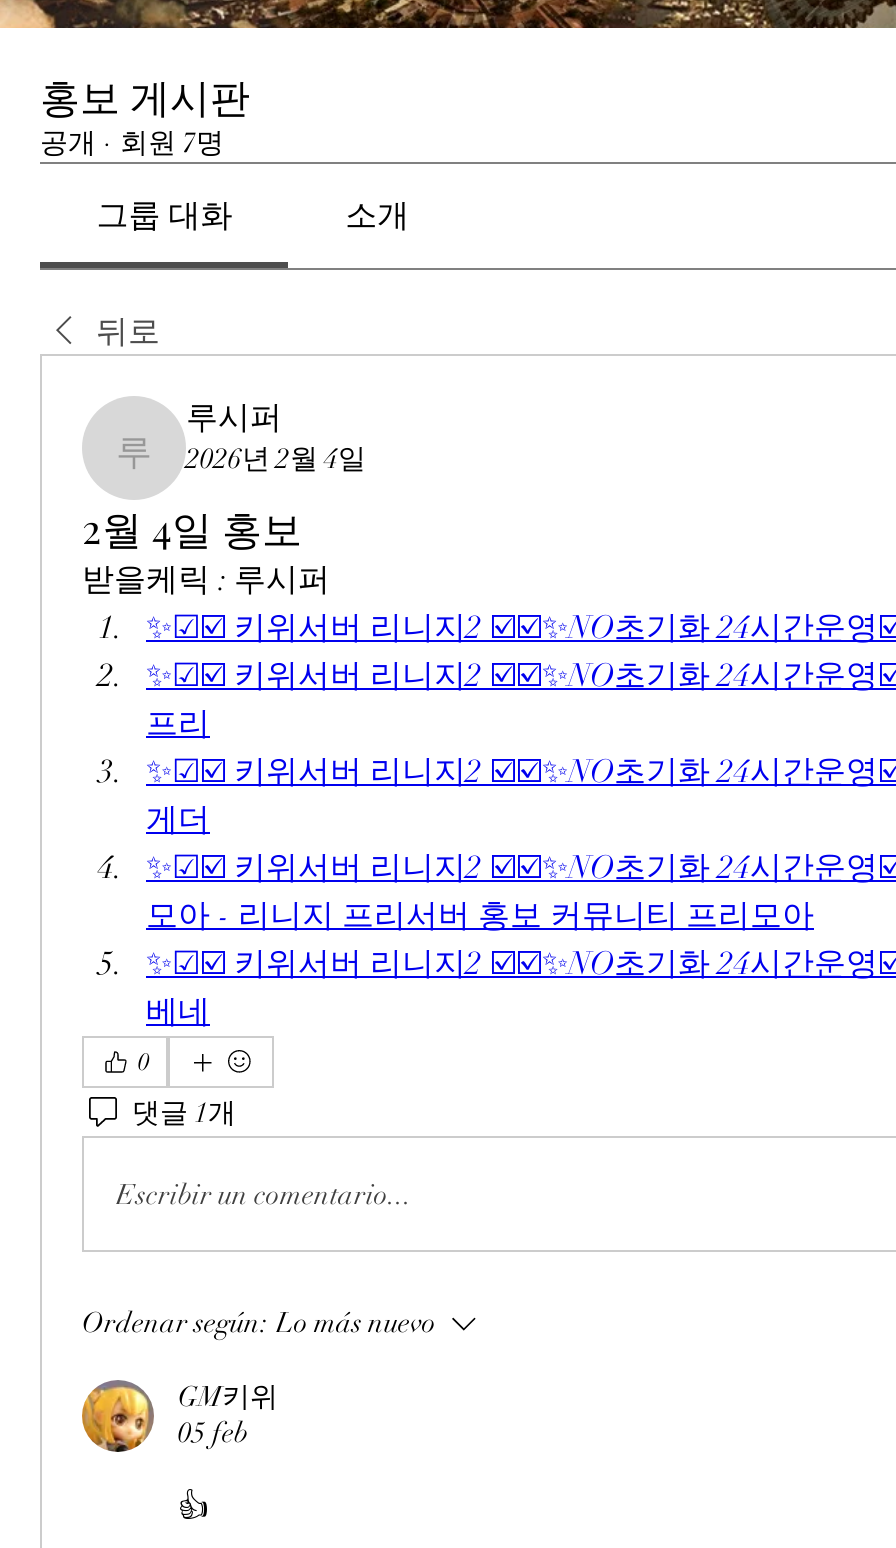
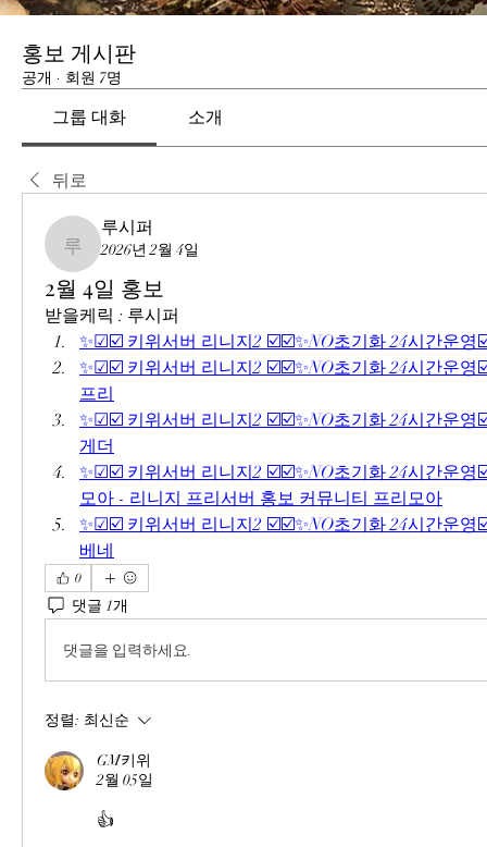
[116,1177,412,1211] Escribir un comentario... -> [63,641,192,659] 댓글을 입력하세요.
[82,1306,436,1340] Ordenar según: Lo más nuevo -> [45,711,129,729] 정렬: 최신순
[178,1416,248,1450] 05 feb -> [97,771,153,789] 2월 05일

